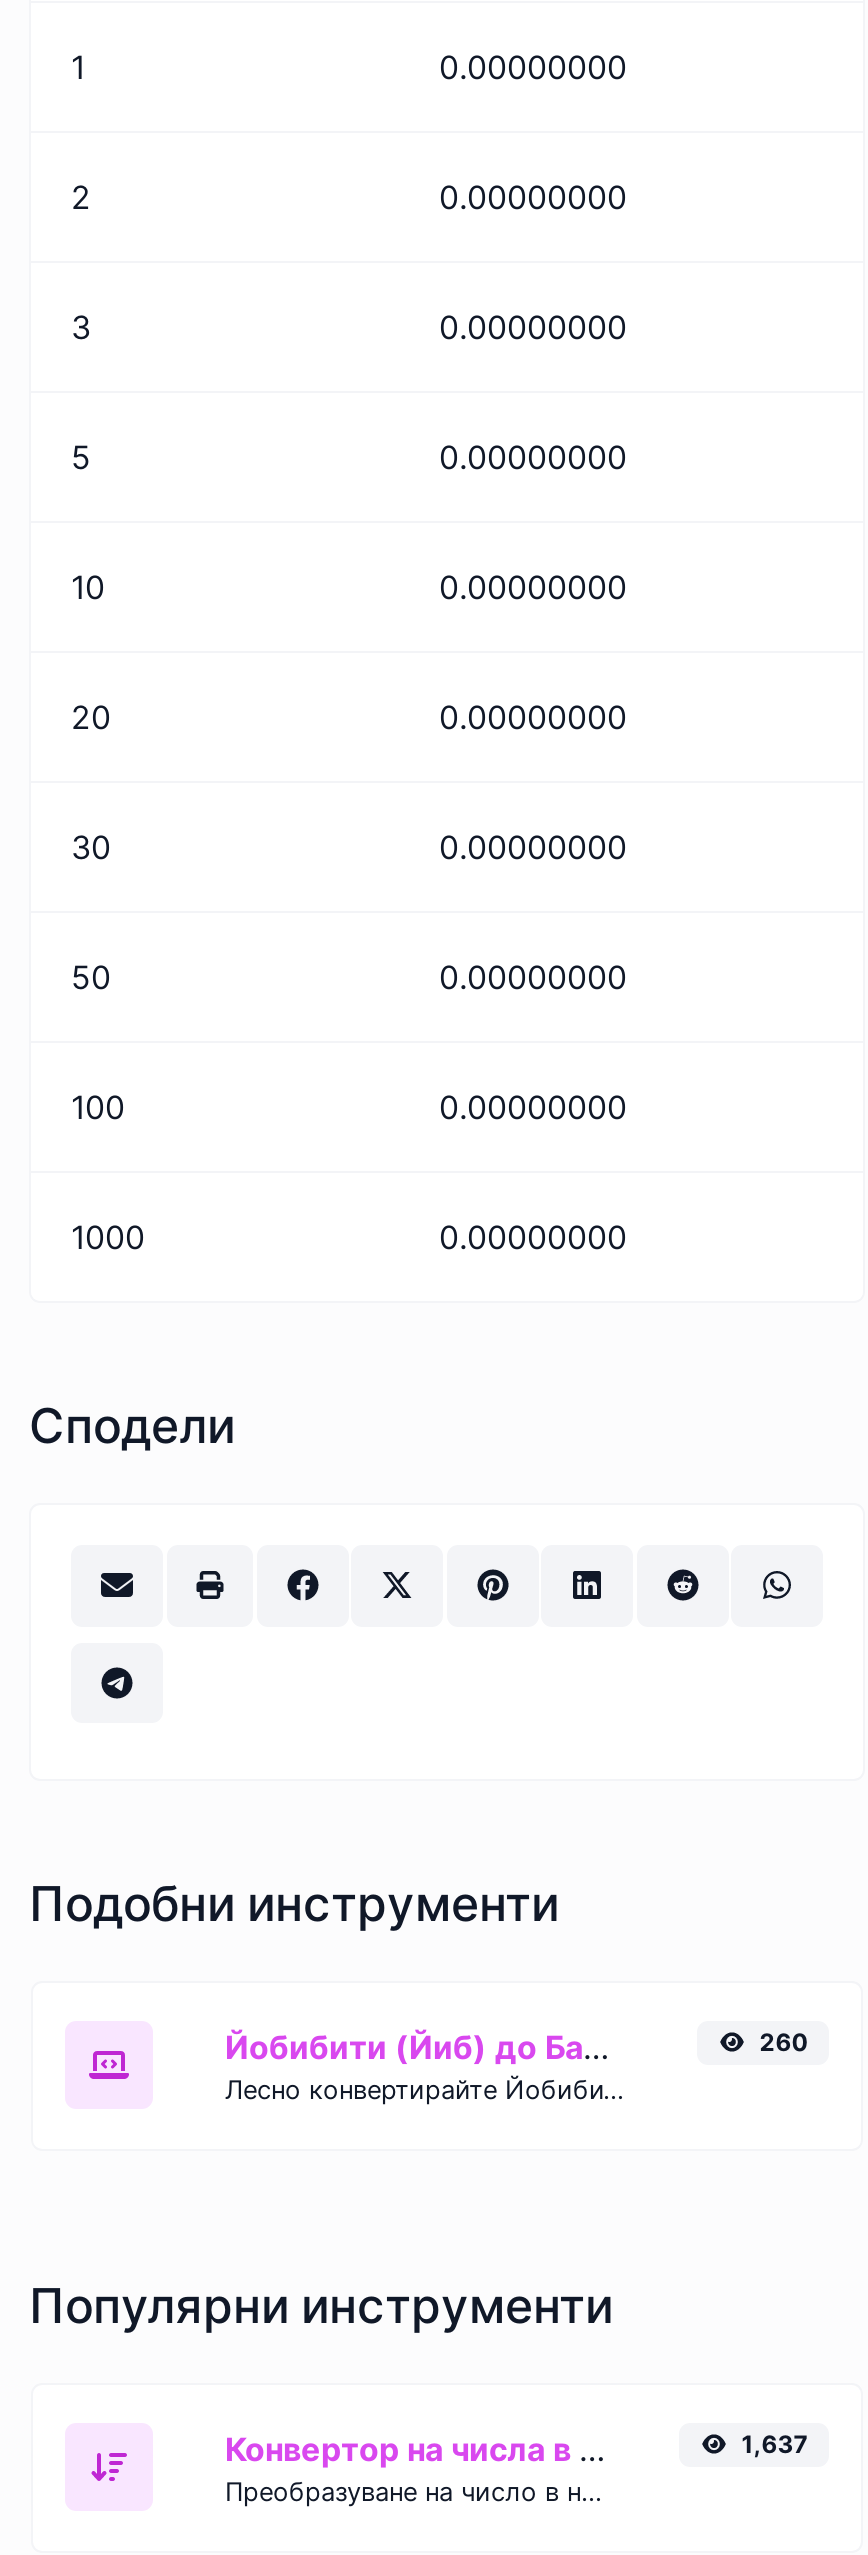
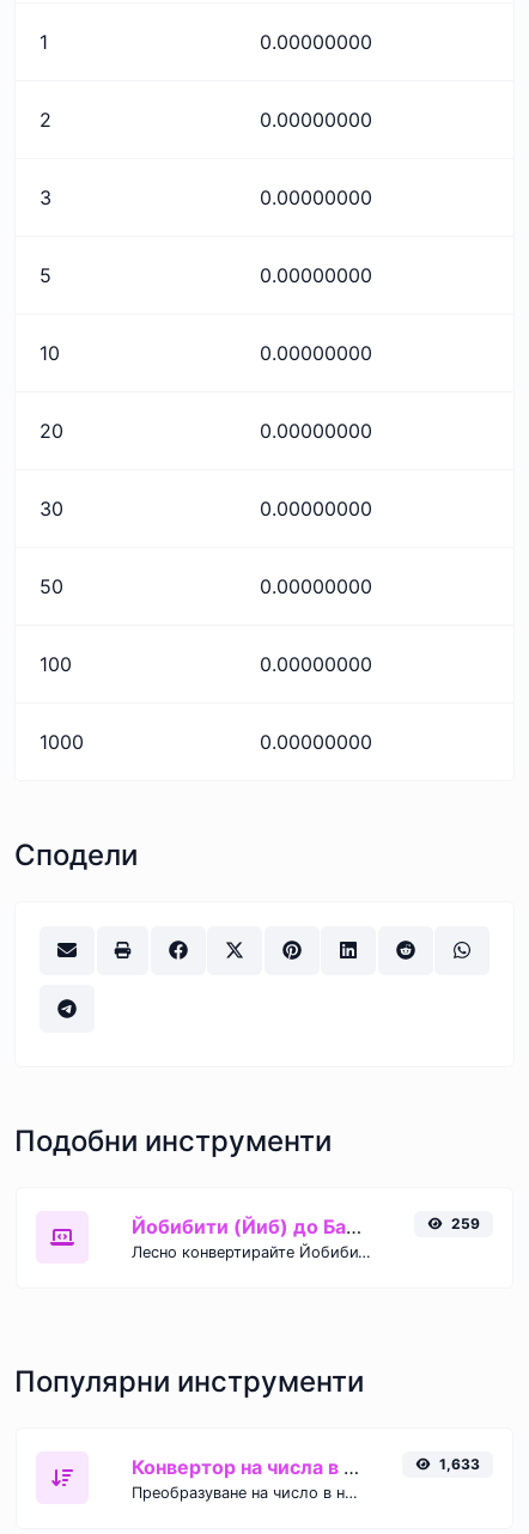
[753,2027,807,2057] 260 -> [448,1214,480,1232] 259
[735,2429,807,2459] 1,637 -> [436,1455,480,1473] 1,633

